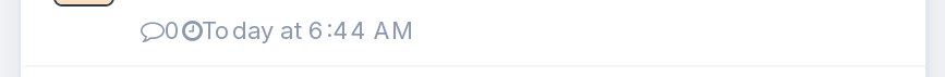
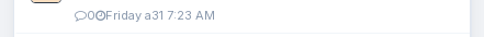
[165,15,413,46] 0 Today at 6:44 AM -> [87,8,215,23] 0 Friday a31 7:23 AM

